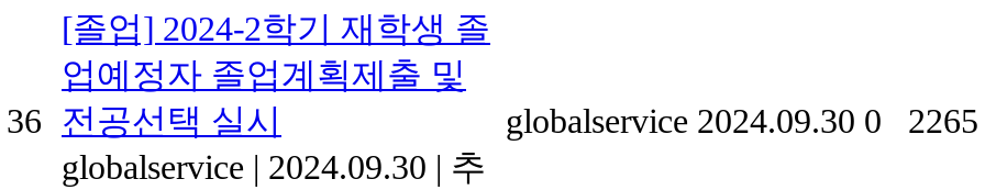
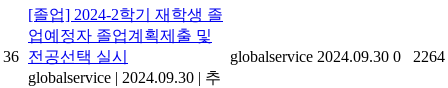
[506,102,978,139] globalservice 2024.09.30 0 2265 -> [230,48,445,65] globalservice 2024.09.30 0 2264

